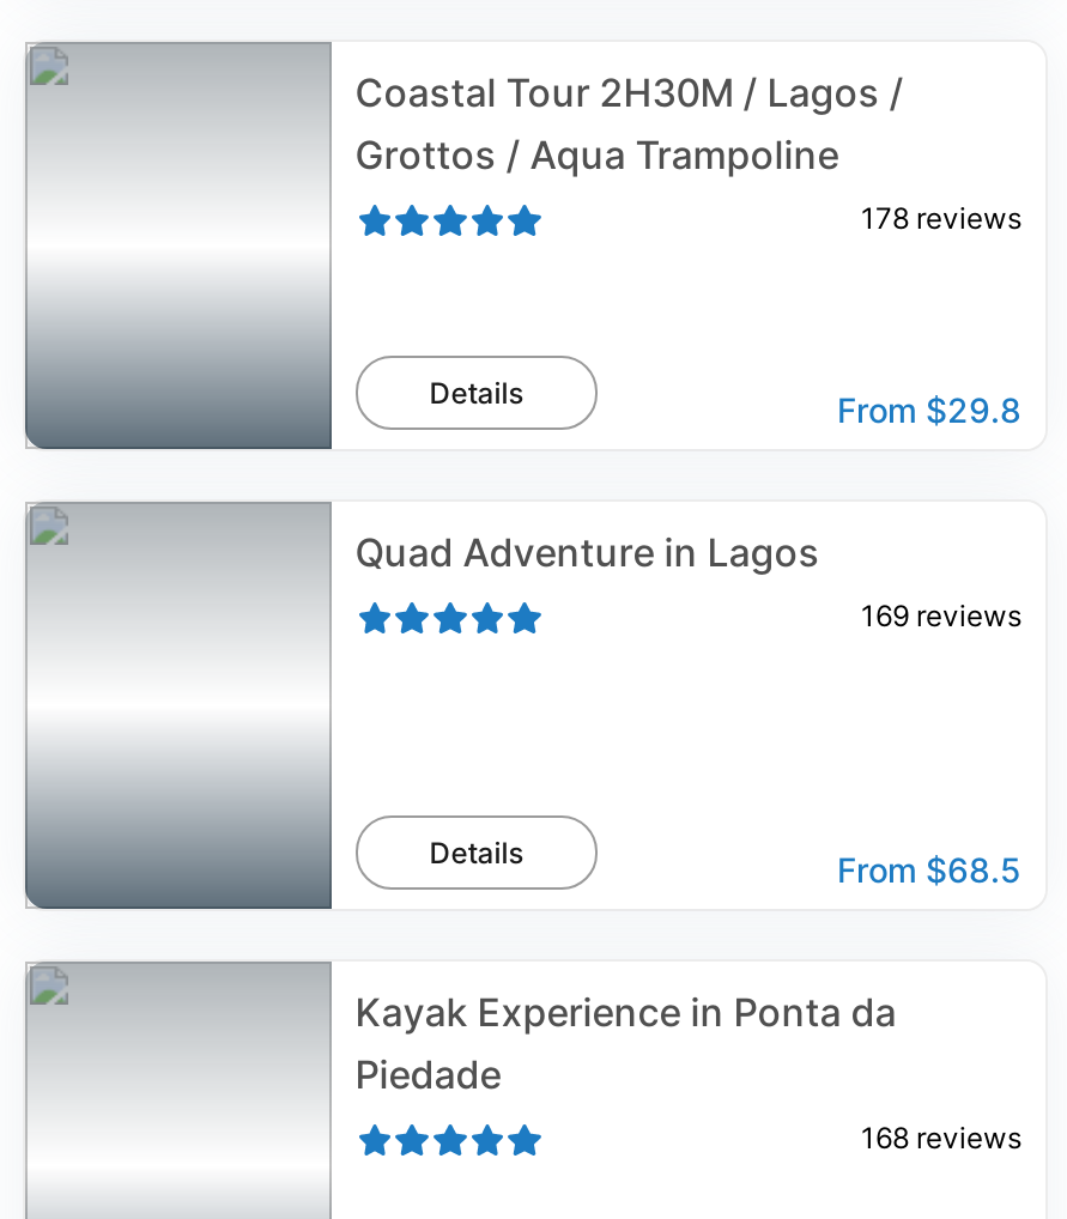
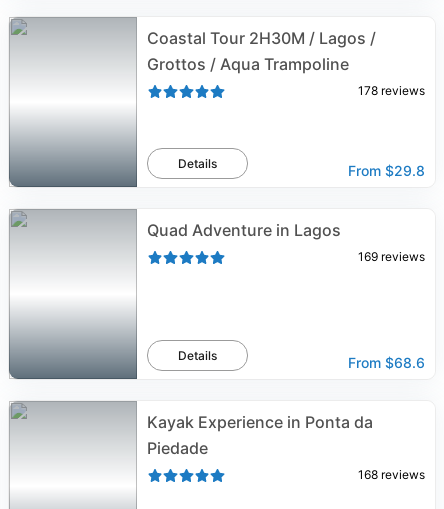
[837,849,1021,890] From $68.5 -> [348,354,425,371] From $68.6

